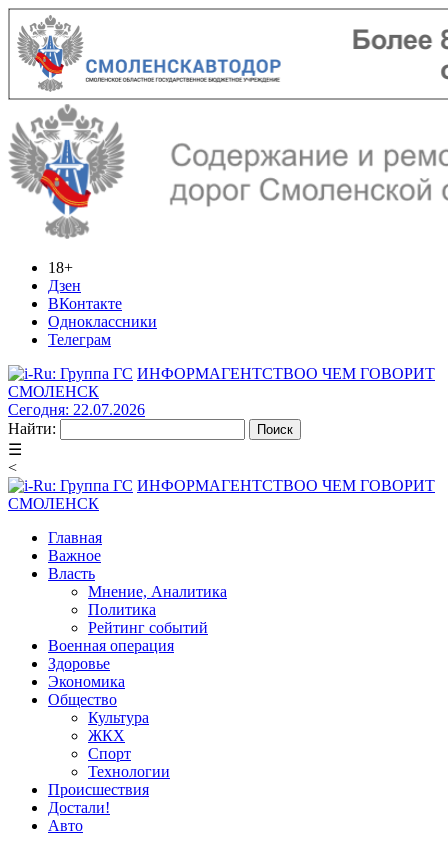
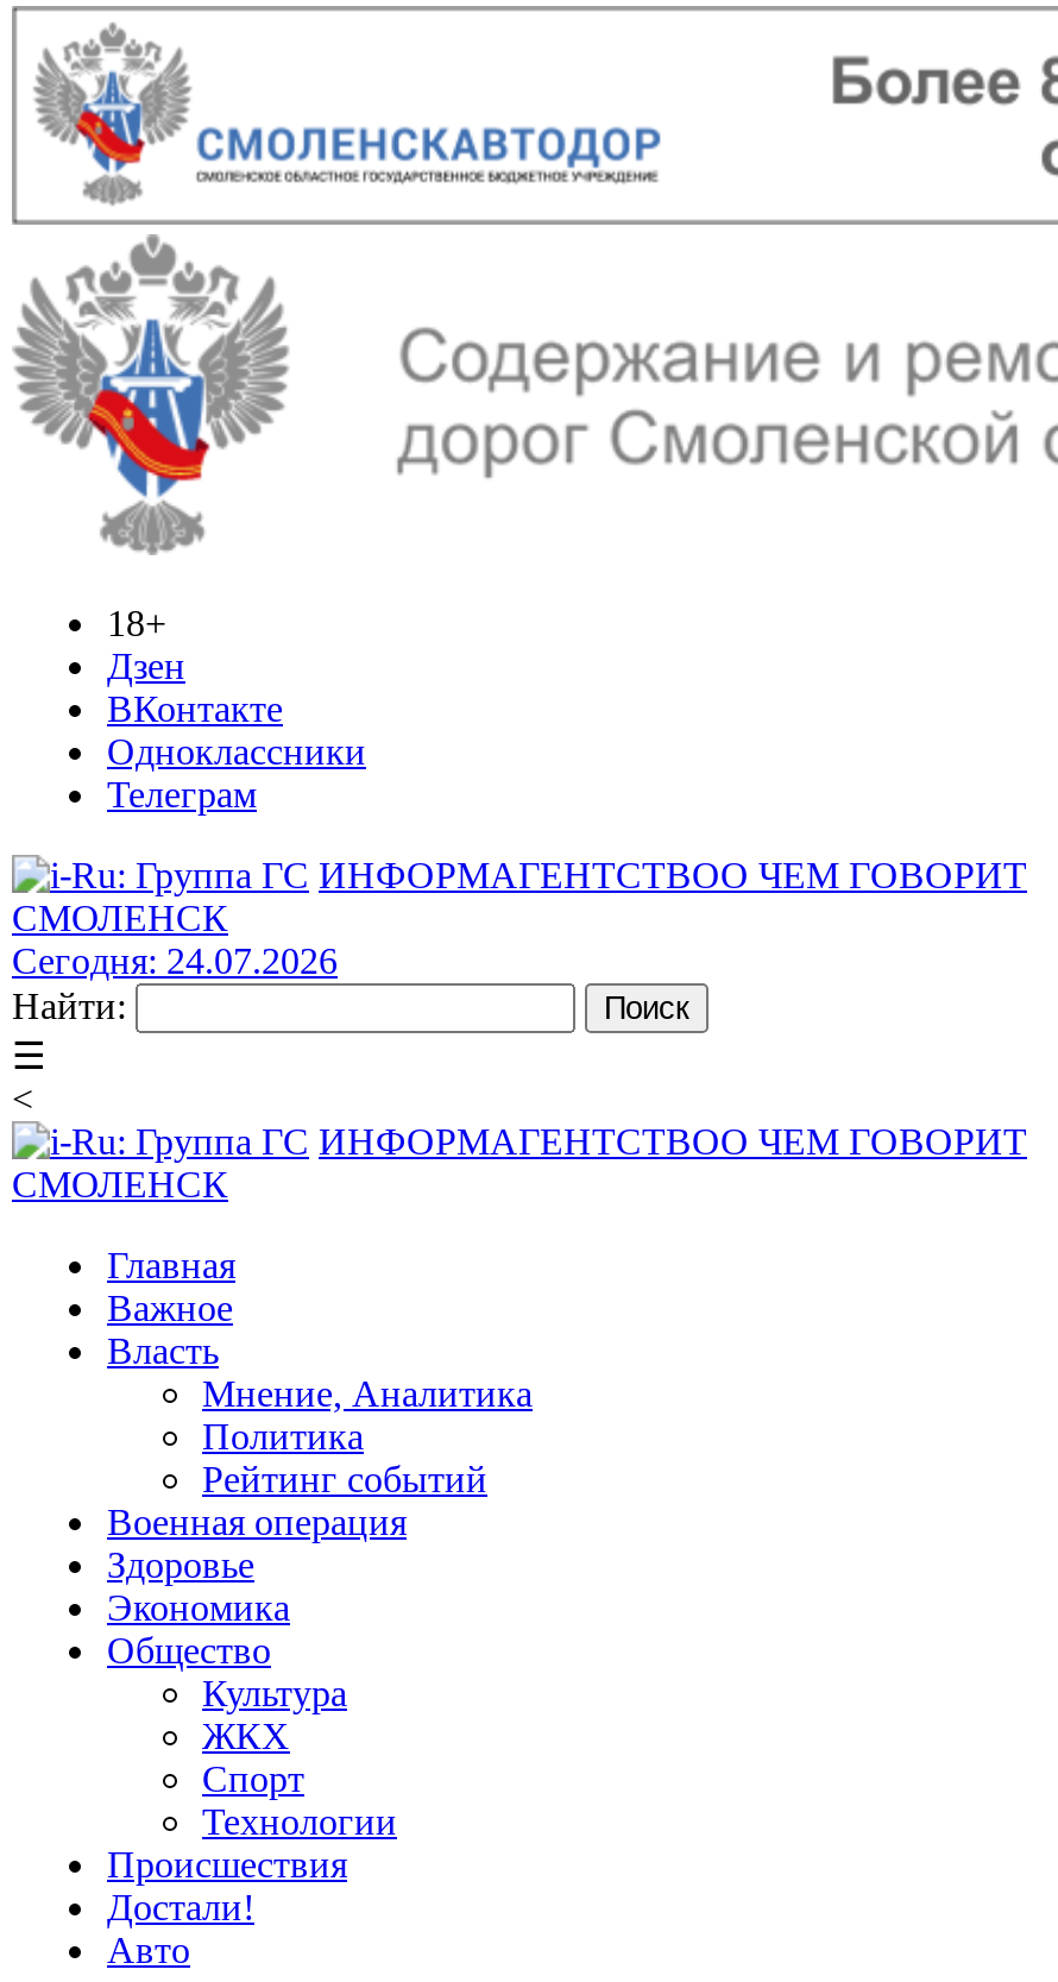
[8,401,145,418] Сегодня: 22.07.2026 -> [12,940,338,981] Сегодня: 24.07.2026

